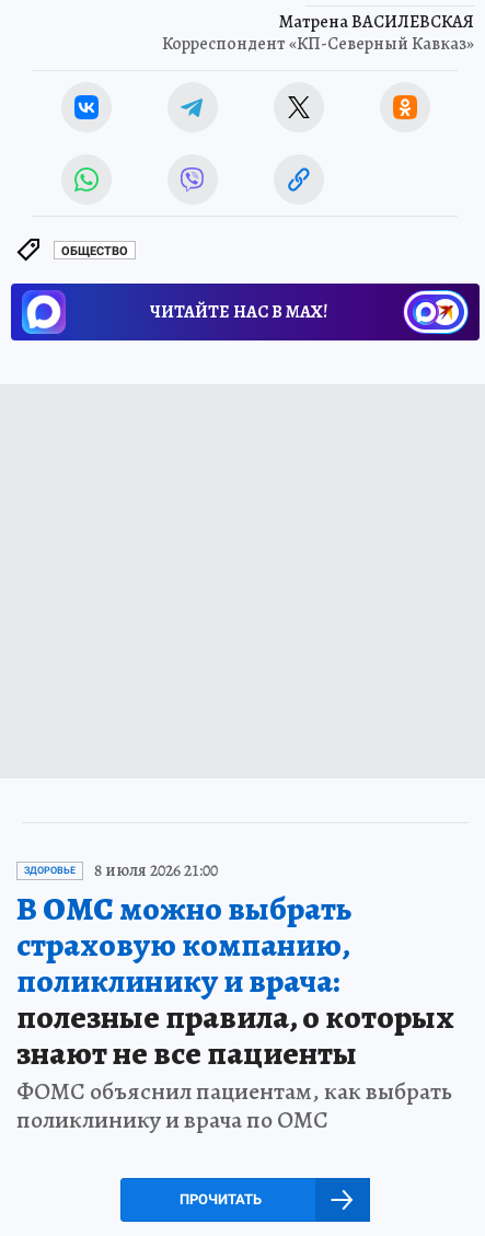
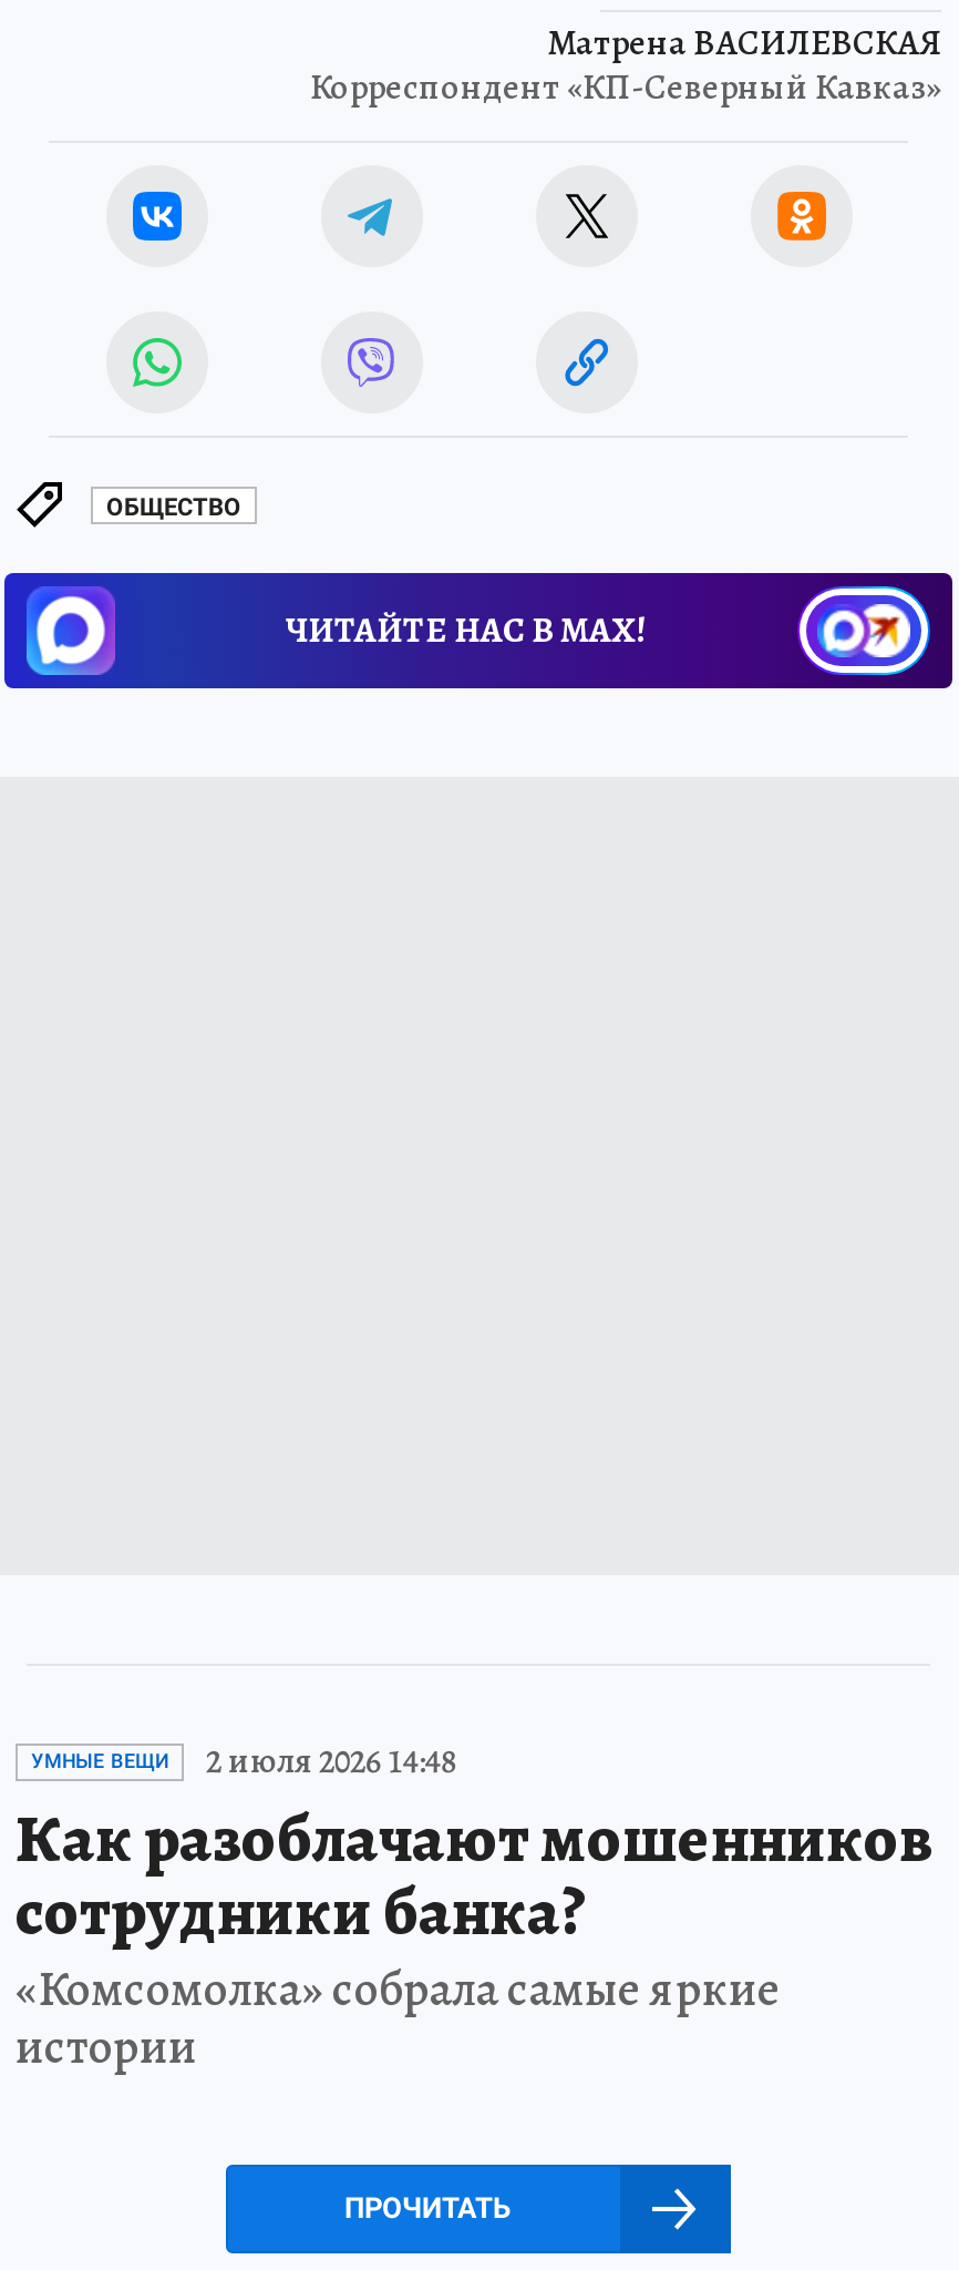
[16,858,454,1136] ЗДОРОВЬЕ | 8 июля 2026 21:00 | В ОМС можно выбрать | страховую компанию, | поликлинику и врача: | полезные правила, о которых | знают не все пациенты | ФОМС объяснил пациентам, как выбрать | поликлинику и врача по ОМС -> [16,1737,935,2080] УМНЫЕ ВЕЩИ | 2 июля 2026 14:48 | Как разоблачают мошенников | сотрудники банка? | «Комсомолка» собрала самые яркие | истории

